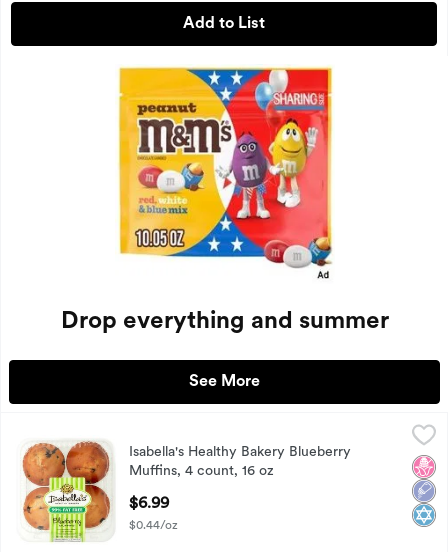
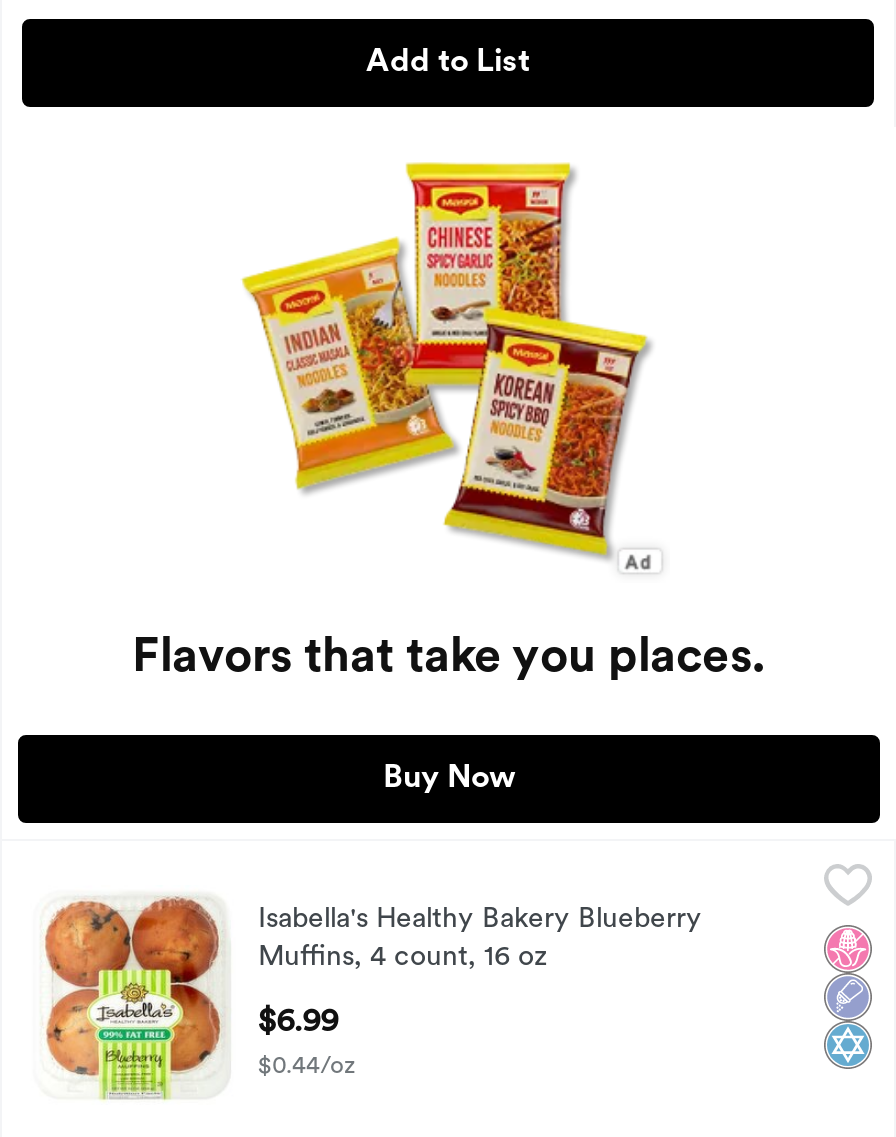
[60,66,388,334] [image] | Drop everything and summer -> [132,149,766,683] [image] | Flavors that take you places.
[189,374,260,390] See More -> [383,763,515,795] Buy Now

